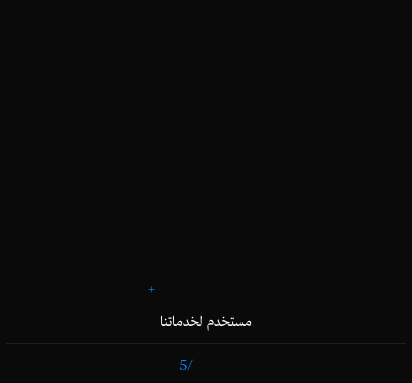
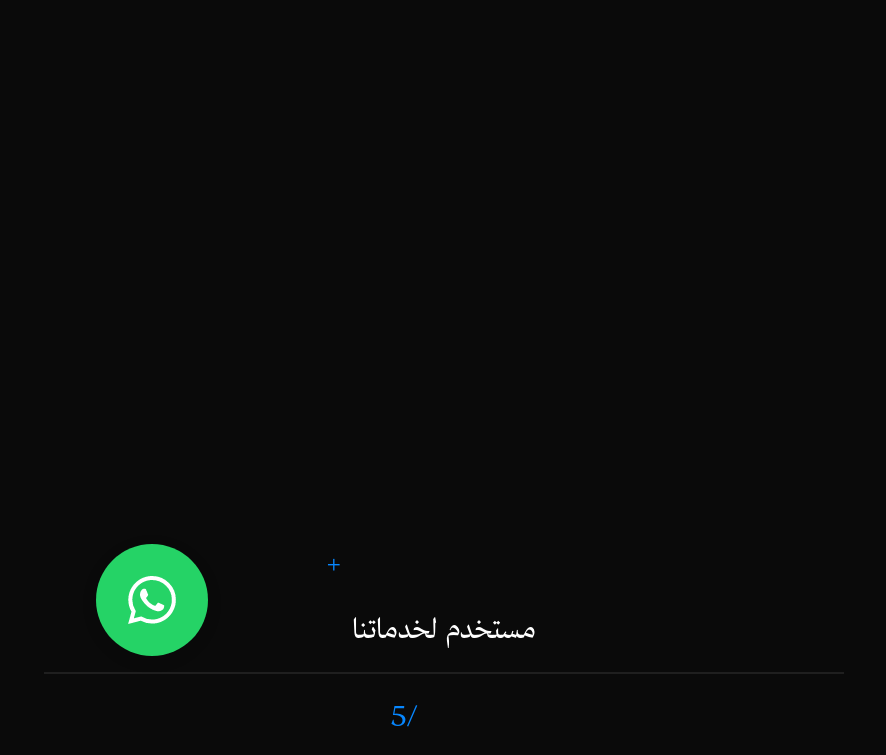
none -> [94,542,210,658] [image]

